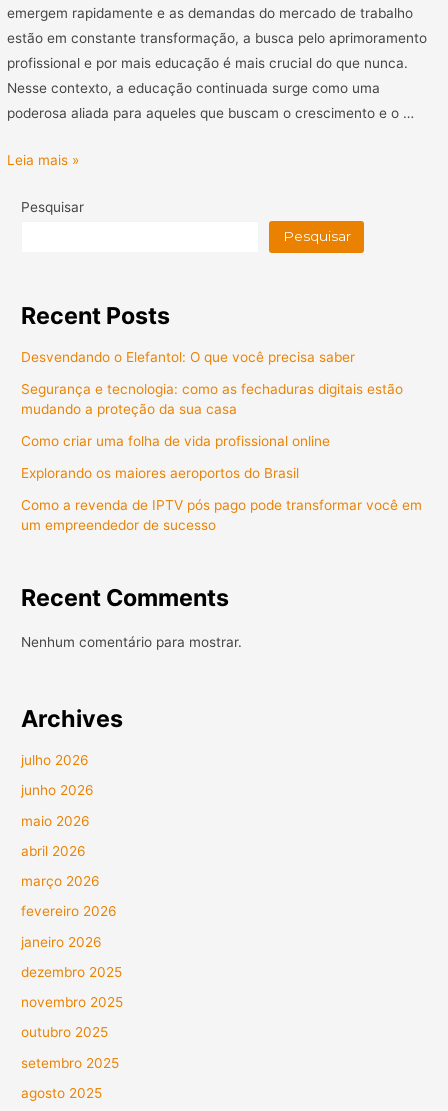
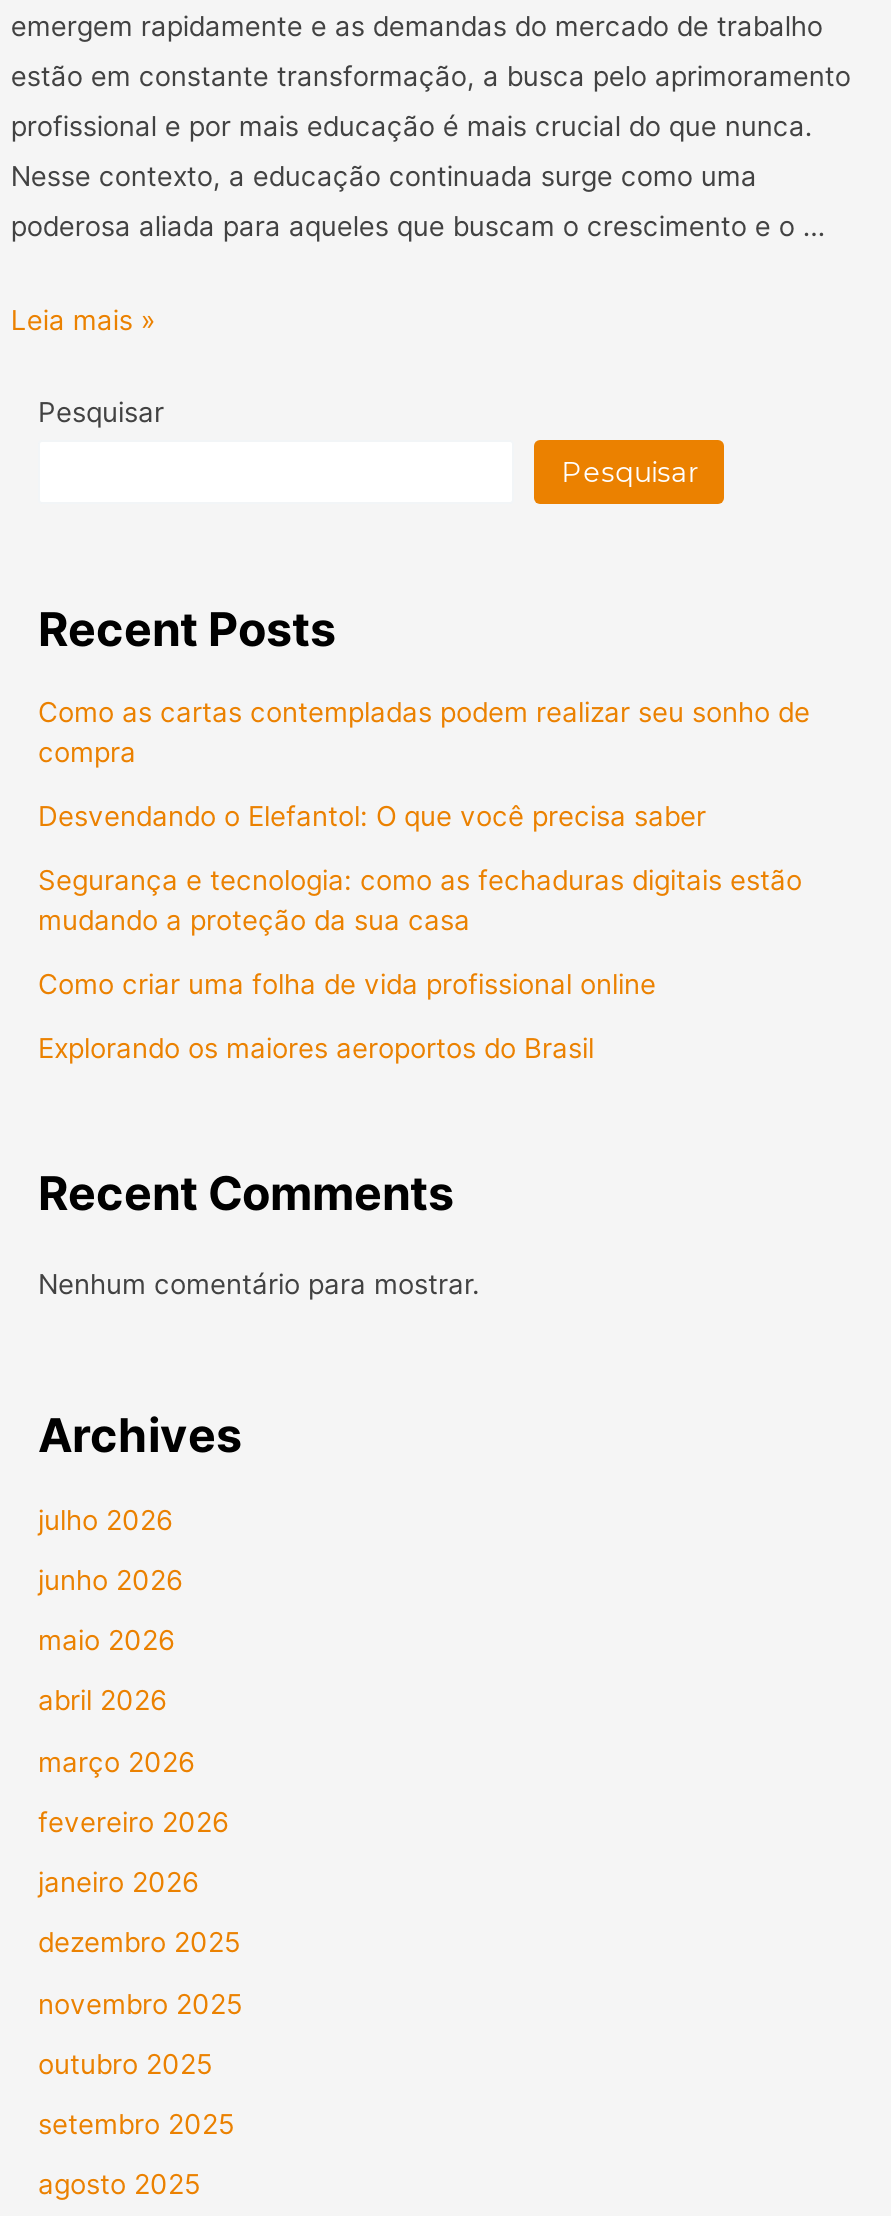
none -> [38,697,810,769] Como as cartas contempladas podem realizar seu sonho de | compra
moved [21,349,403,481] -> [38,801,802,1065]: Desvendando o Elefantol: O que você precisa saber | Segurança e tecnologia: como as fechaduras digitais estão | mudando a proteção da sua casa | Como criar uma folha de vida profissional online | Explorando os maiores aeroportos do Brasil
[21,497,422,533] Como a revenda de IPTV pós pago pode transformar você em | um empreendedor de sucesso -> none

